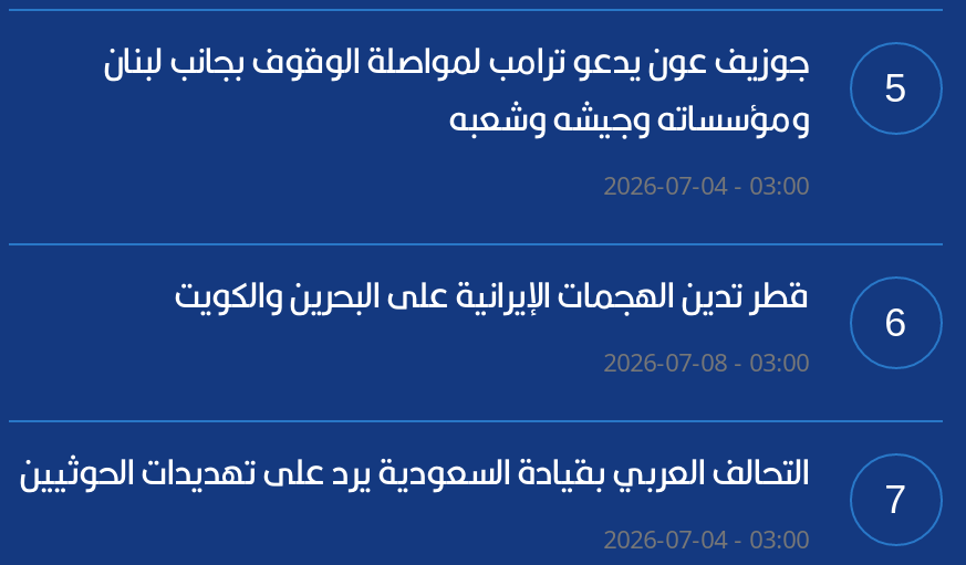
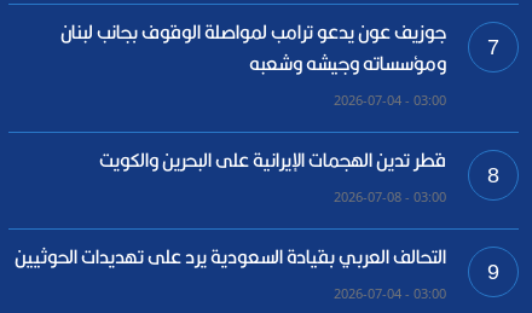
[103,29,906,150] 5 ومؤسساته وجيشه وشعبه جوزيف عون يدعو ترامب لمواصلة الوقوف بجانب لبنان -> [60,14,499,81] 7 ومؤسساته وجيشه وشعبه جوزيف عون يدعو ترامب لمواصلة الوقوف بجانب لبنان
[174,263,906,345] 6 قطر تدين الهجمات الإيرانية على البحرين والكويت -> [99,142,499,187] 8 قطر تدين الهجمات الإيرانية على البحرين والكويت
[19,440,906,522] 7 التحالف العربي بقيادة السعودية يرد على تهديدات الحوثيين -> [14,239,499,284] 9 التحالف العربي بقيادة السعودية يرد على تهديدات الحوثيين

